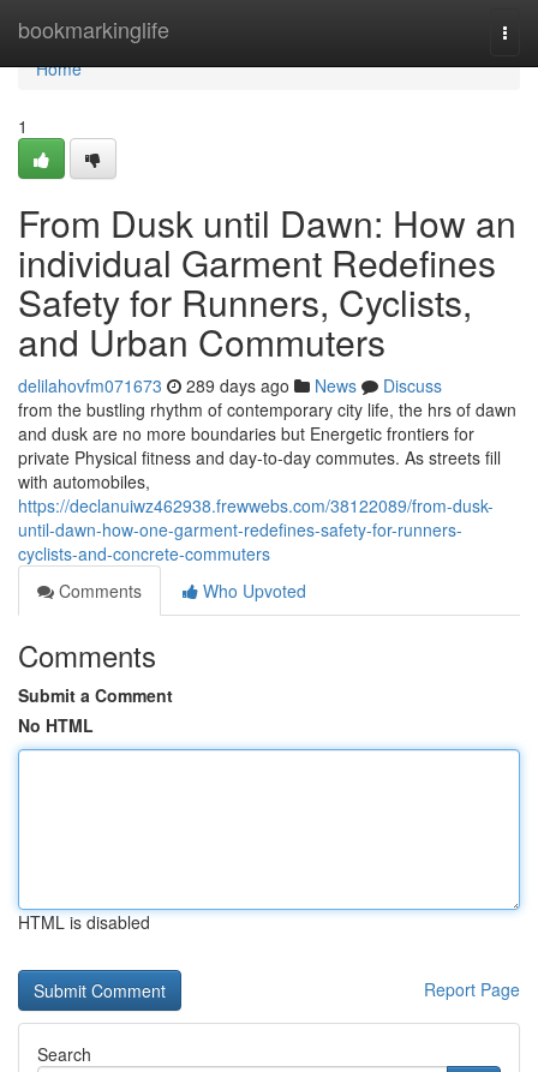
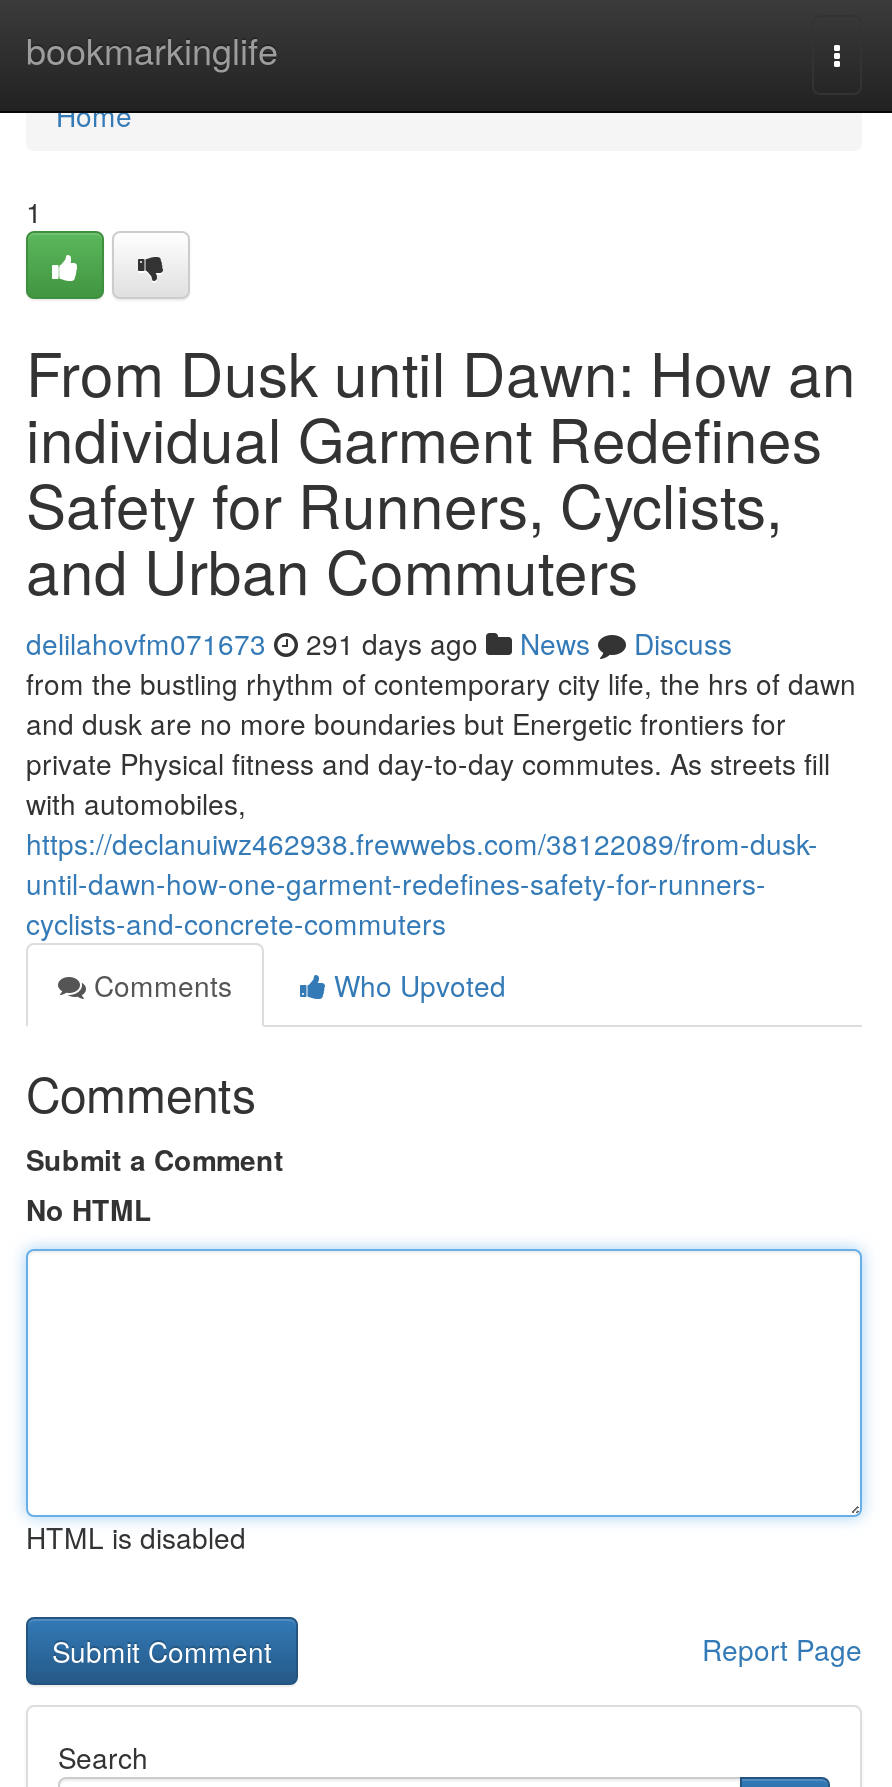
[18,373,442,397] delilahovfm071673 289 days ago News Discuss -> [26,623,732,663] delilahovfm071673 291 days ago News Discuss

